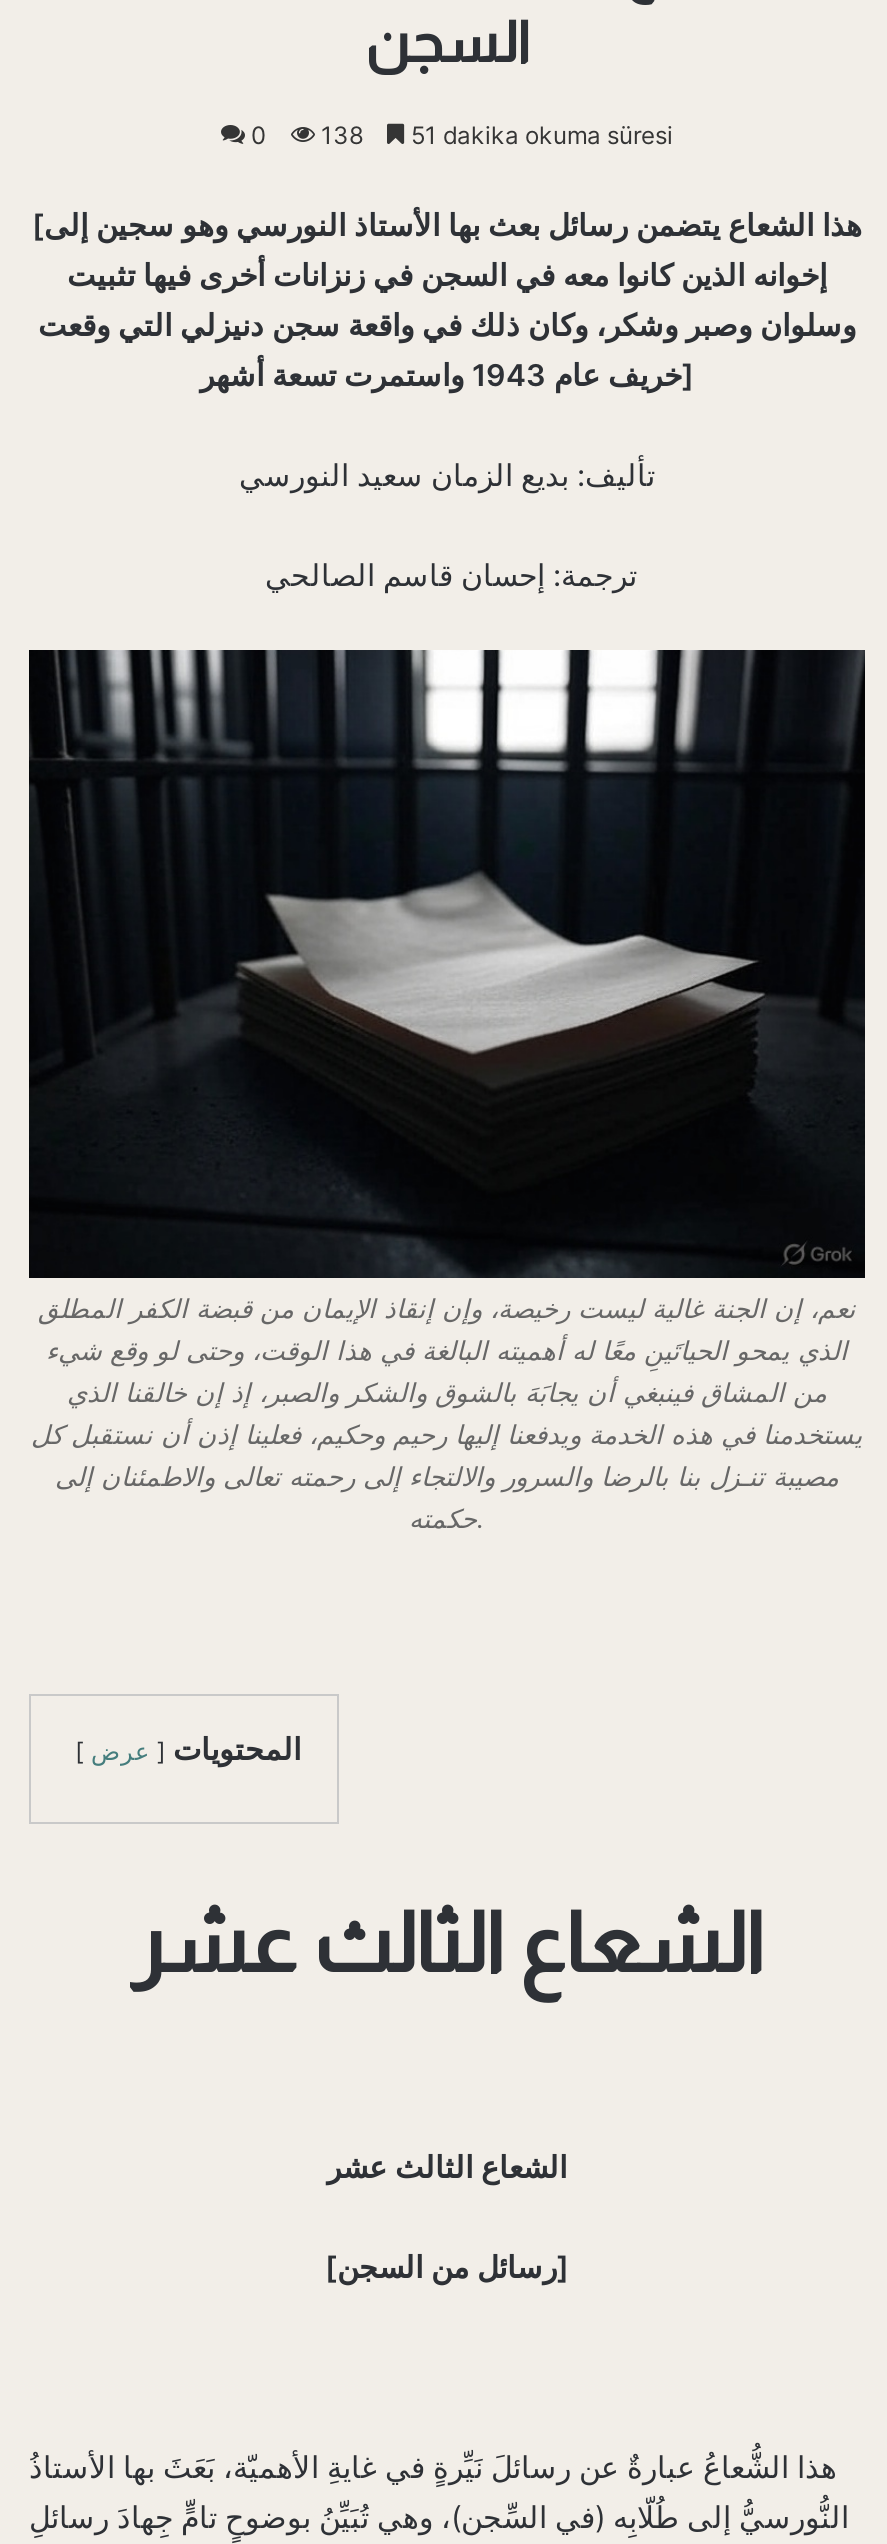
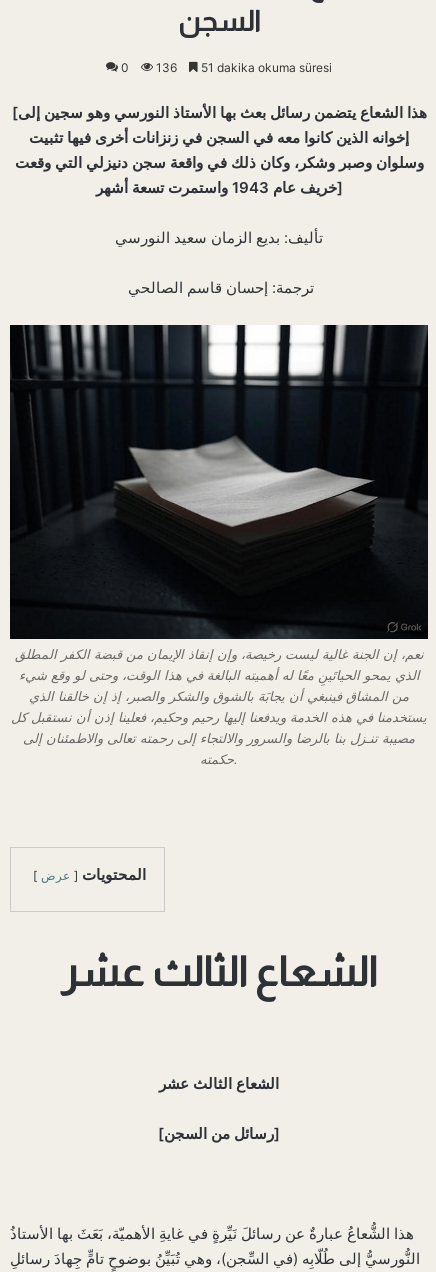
[251,120,673,150] 0 138 51 dakika okuma süresi -> [121,60,332,75] 0 136 51 dakika okuma süresi

